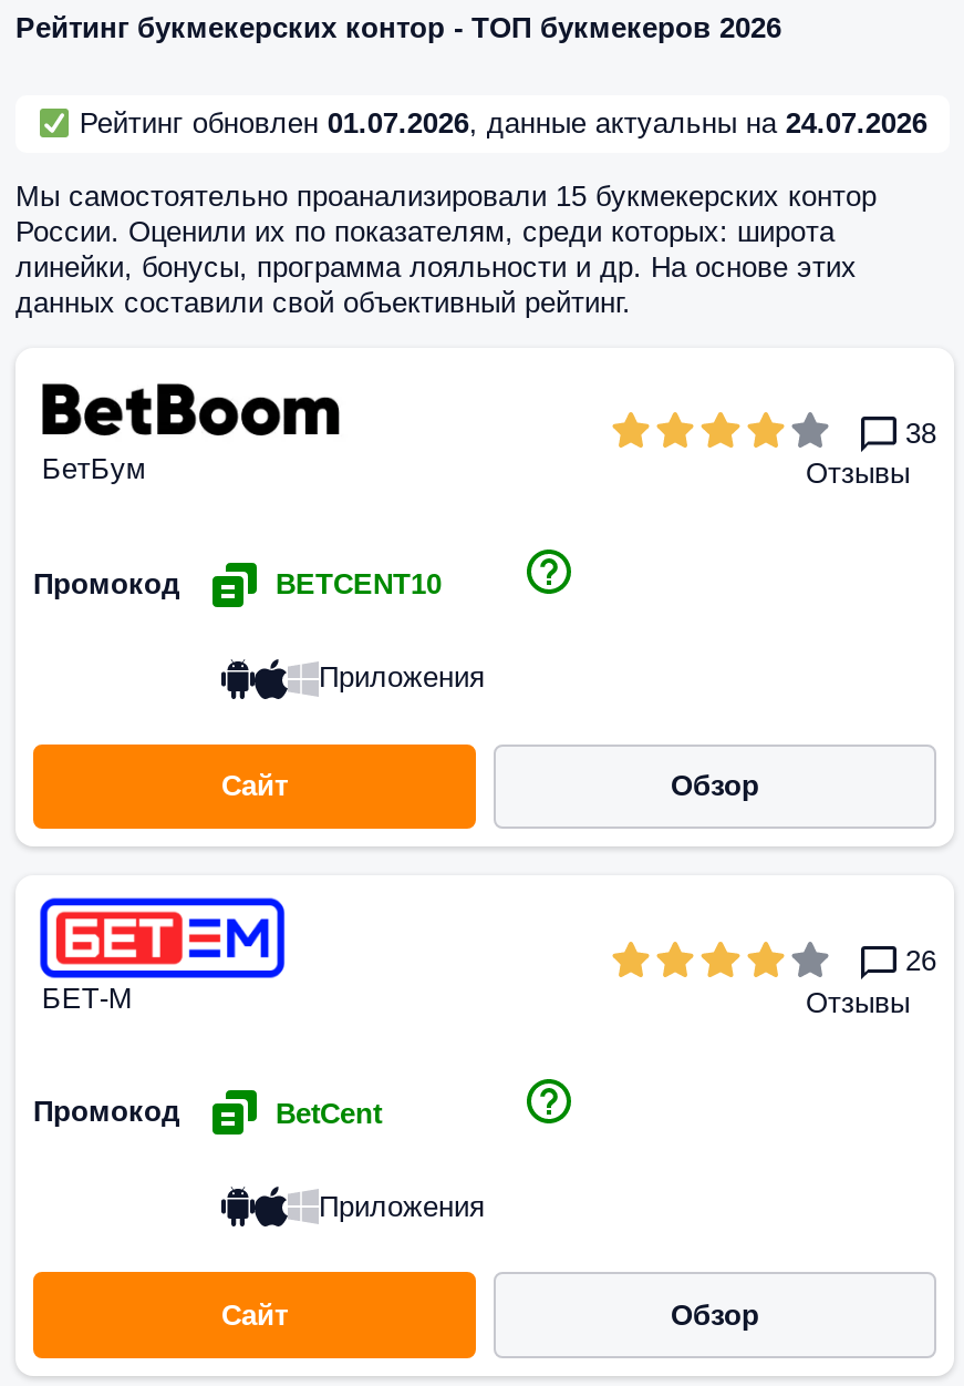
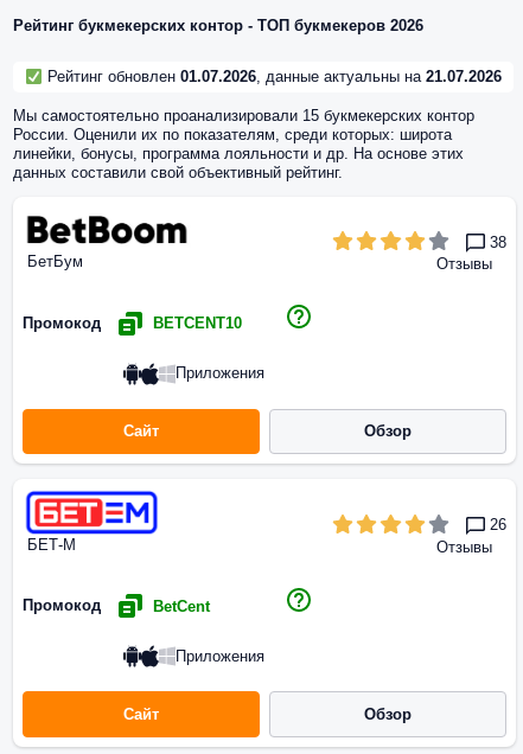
[70,107,927,140] Рейтинг обновлен 01.07.2026, данные актуальны на 24.07.2026 -> [42,68,501,86] Рейтинг обновлен 01.07.2026, данные актуальны на 21.07.2026

